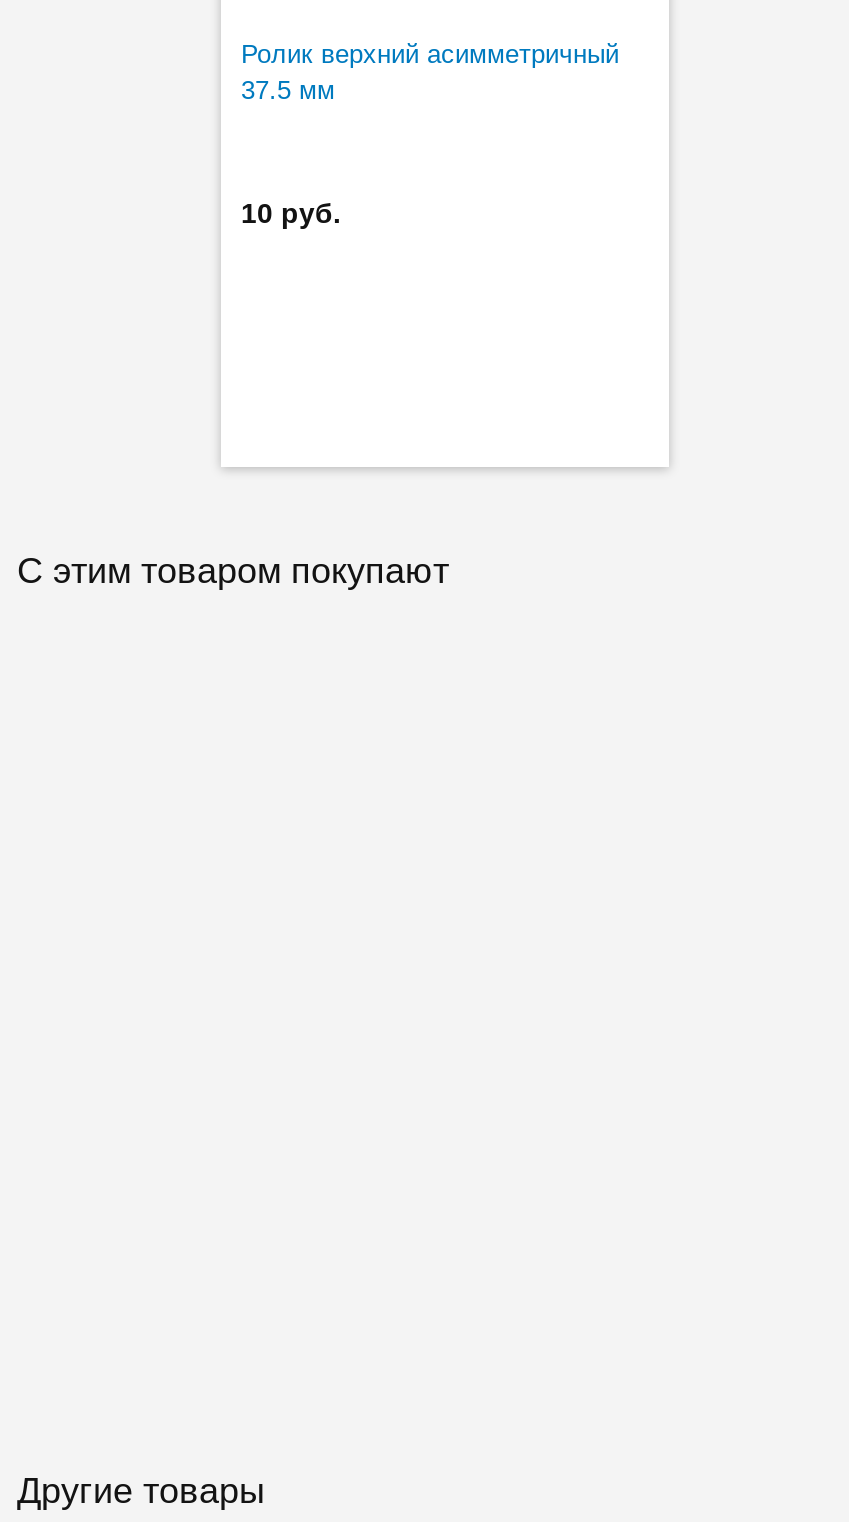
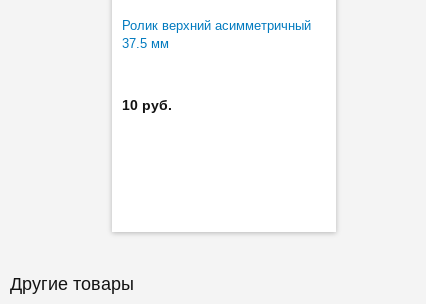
[17,551,449,591] С этим товаром покупают -> none

